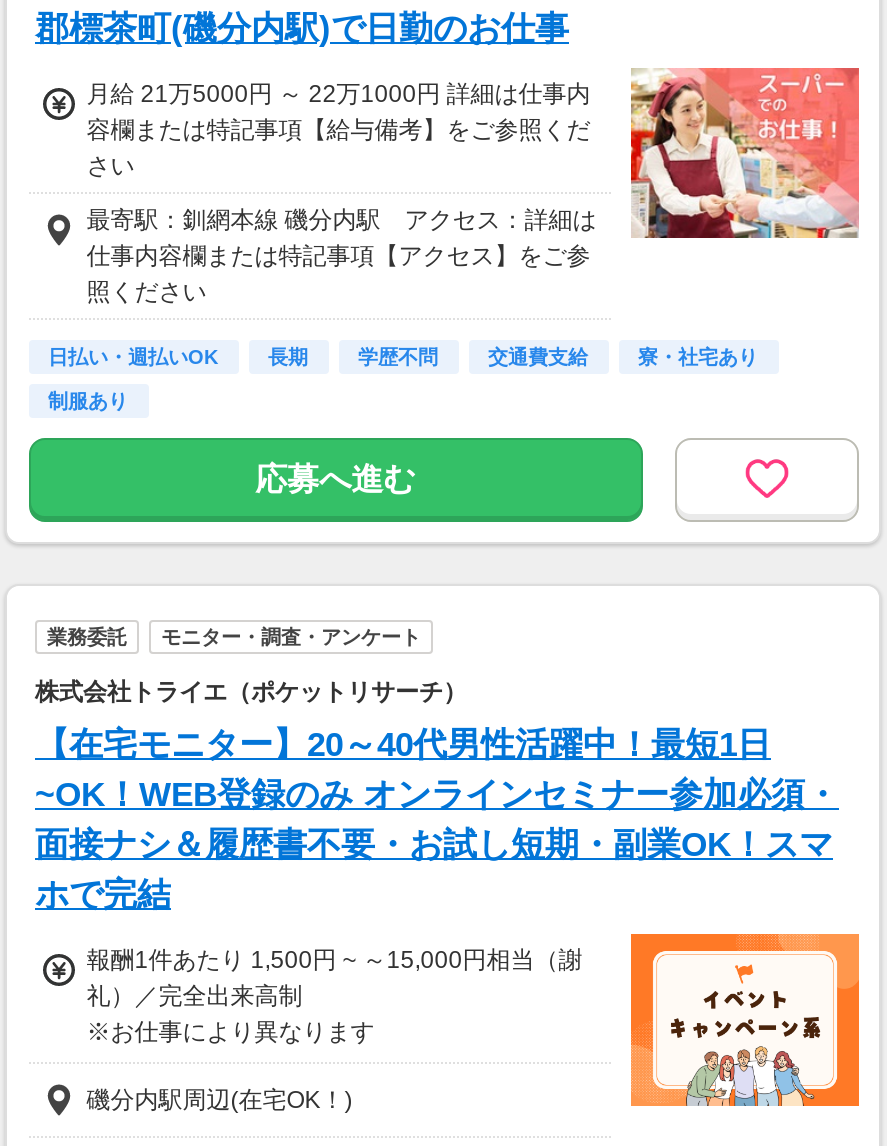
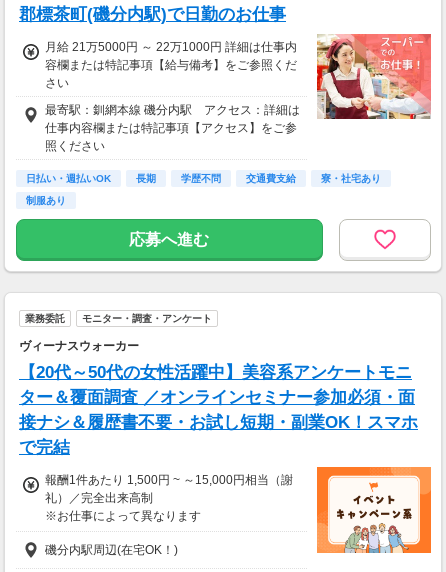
[35,678,467,706] 株式会社トライエ（ポケットリサーチ） -> [19,339,139,353] ヴィーナスウォーカー
[35,726,839,914] 【在宅モニター】20～40代男性活躍中！最短1日 | ~OK！WEB登録のみ オンラインセミナー参加必須・ | 面接ナシ＆履歴書不要・お試し短期・副業OK！スマ | ホで完結 -> [19,363,418,457] 【20代～50代の女性活躍中】美容系アンケートモニ | ター＆覆面調査 ／オンラインセミナー参加必須・面 | 接ナシ＆履歴書不要・お試し短期・副業OK！スマホ | で完結
[86,1018,374,1046] ※お仕事により異なります -> [45,509,201,523] ※お仕事によって異なります

